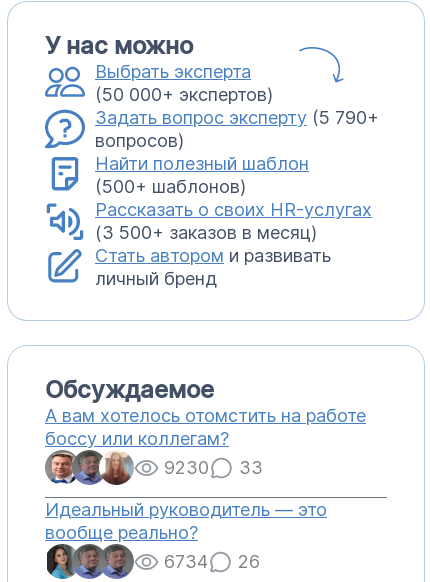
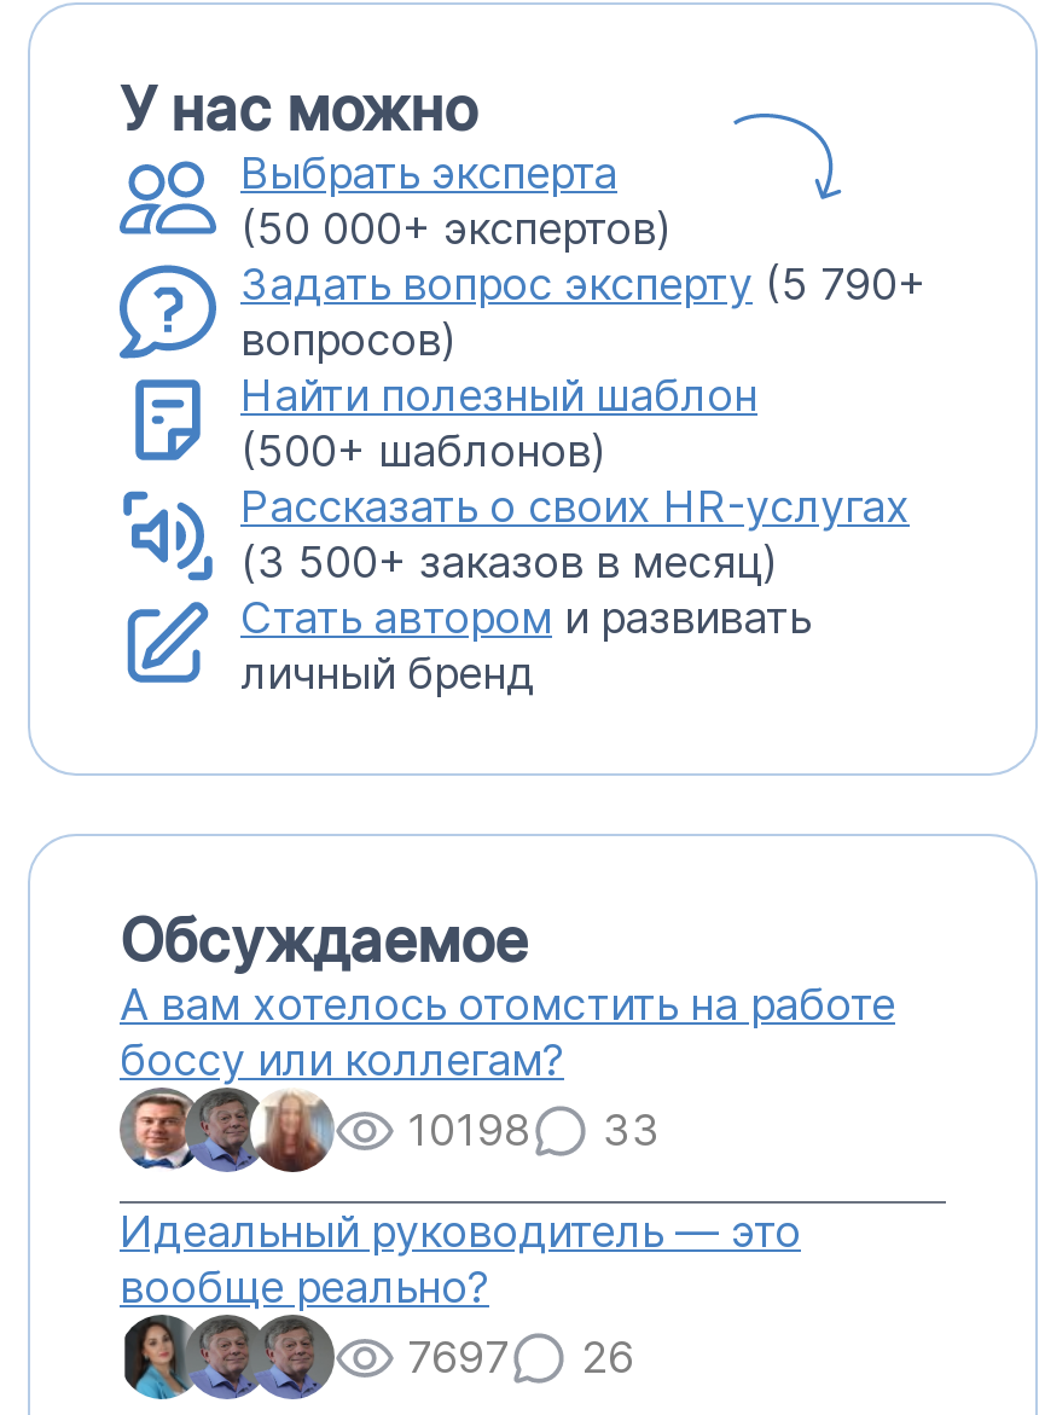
[164,456,263,477] 9230 33 -> [407,1103,661,1154] 10198 33
[164,550,260,571] 6734 26 -> [407,1330,634,1381] 7697 26

